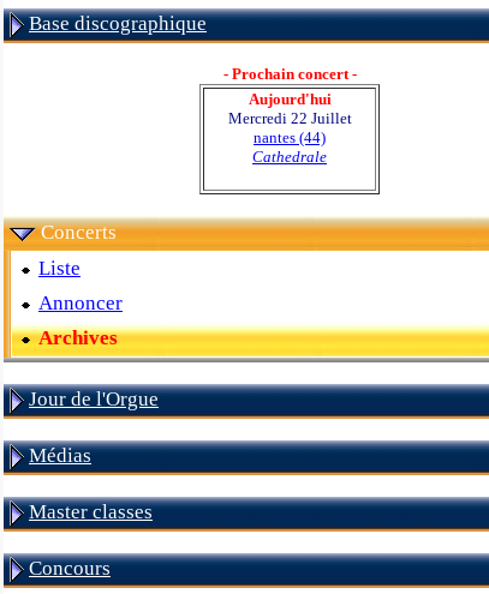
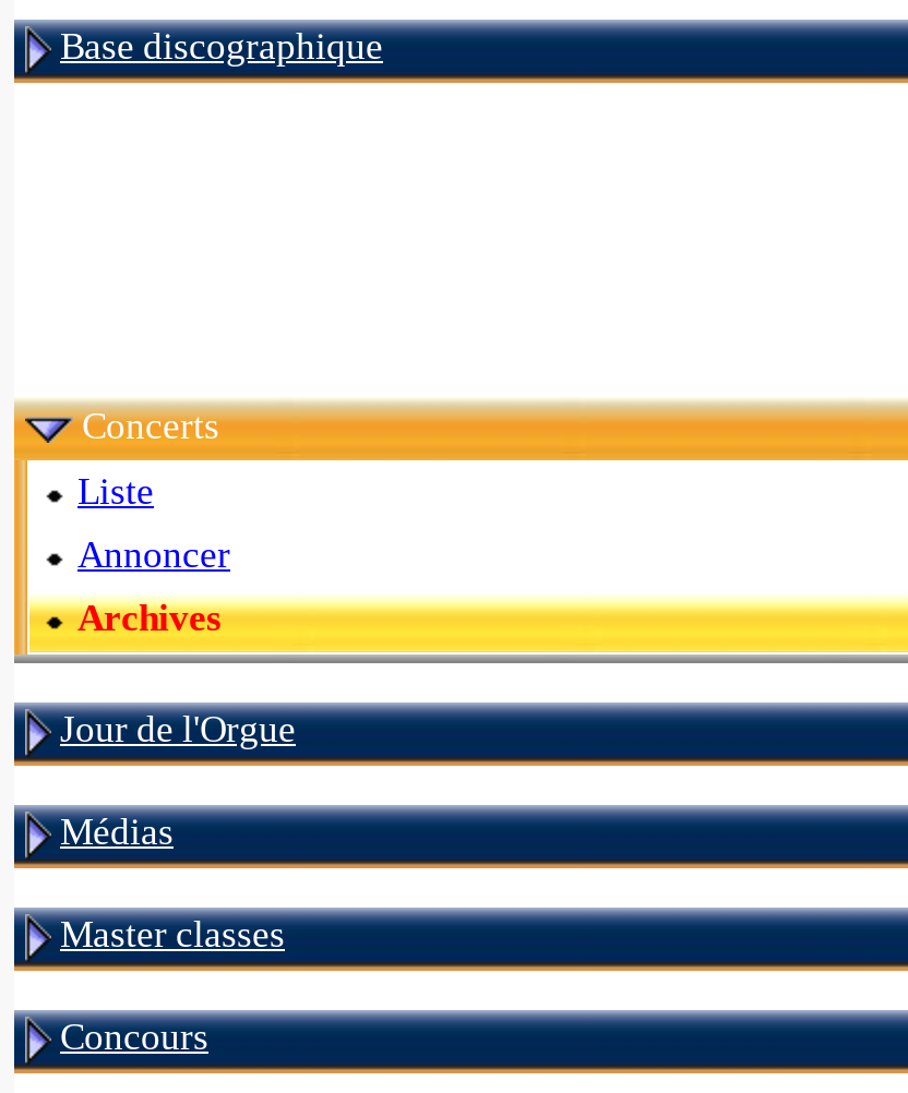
[198,65,381,196] [image] | - Prochain concert - | Aujourd'hui | Mercredi 22 Juillet | nantes (44) | Cathedrale -> none

